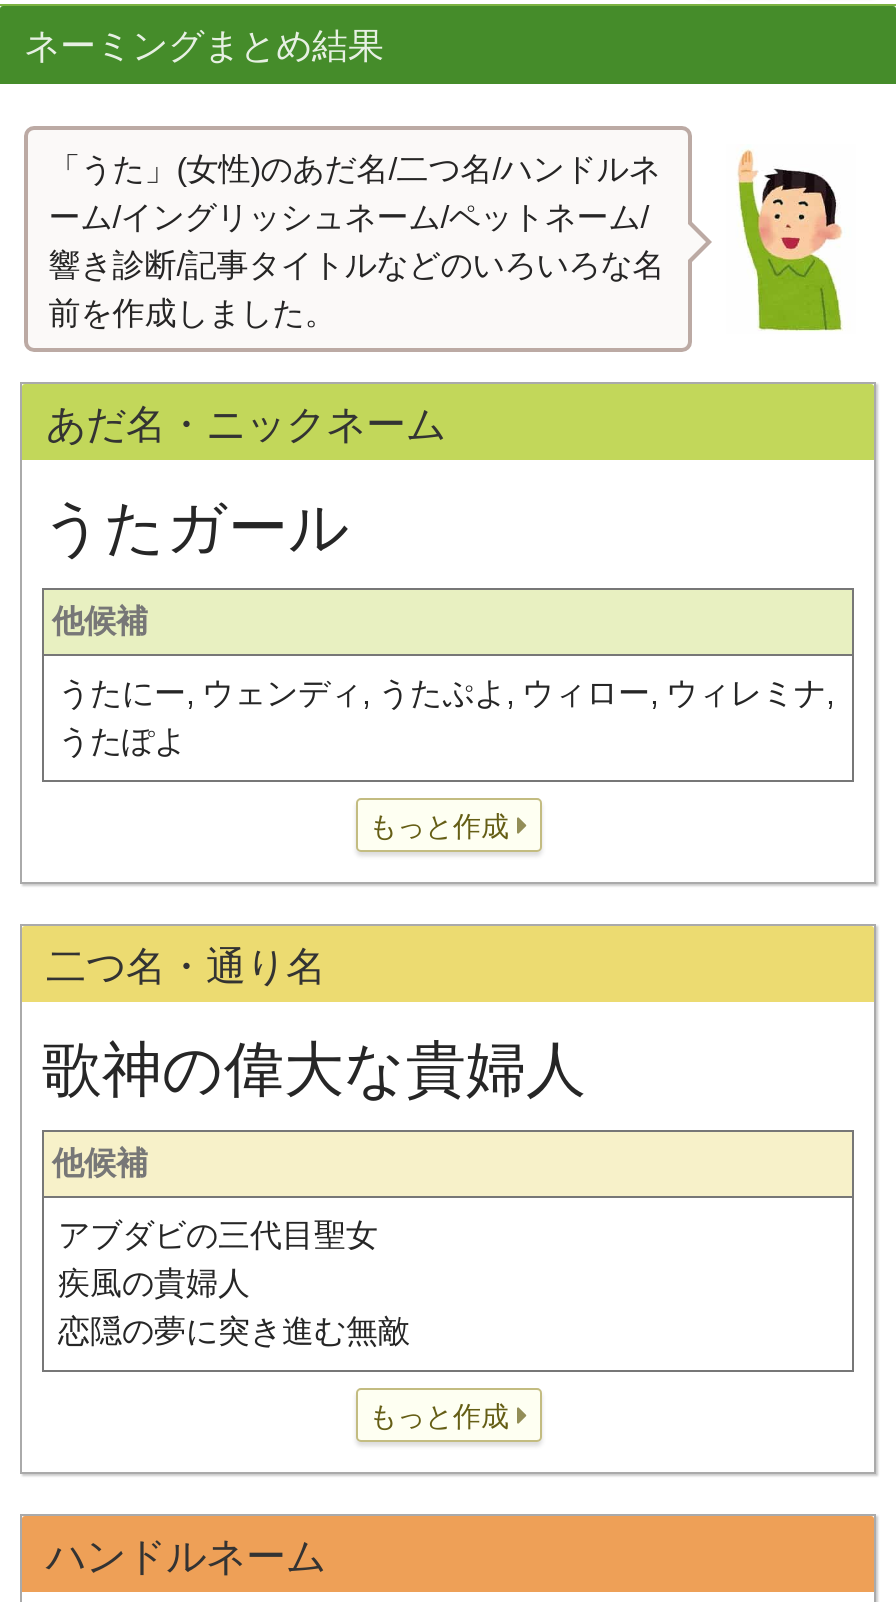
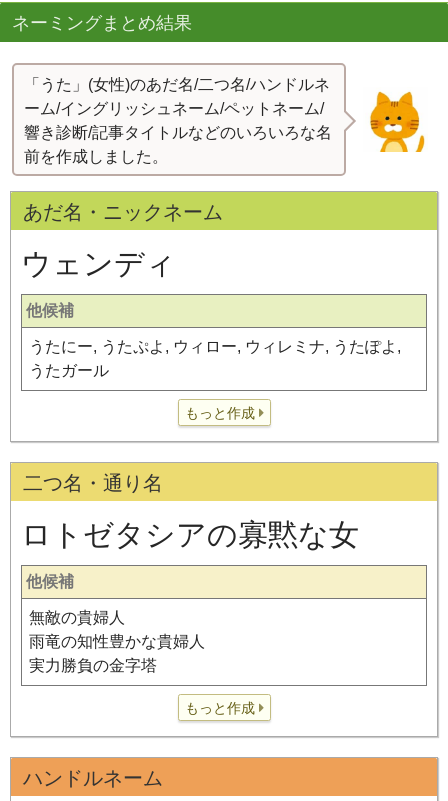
[736,150,850,332] [image] -> [369,76,426,165] [image]
[42,494,350,560] うたガール -> [21,247,176,280] ウェンディ
[58,676,834,758] うたにー, ウェンディ, うたぷよ, ウィロー, ウィレミナ, | うたぽよ -> [29,338,401,379] うたにー, うたぷよ, ウィロー, ウィレミナ, うたぽよ, | うたガール
[42,1036,586,1102] 歌神の偉大な貴婦人 -> [21,518,359,551] ロトゼタシアの寡黙な女
[58,1218,410,1348] アブダビの三代目聖女 | 疾風の貴婦人 | 恋隠の夢に突き進む無敵 -> [29,609,205,674] 無敵の貴婦人 | 雨竜の知性豊かな貴婦人 | 実力勝負の金字塔

